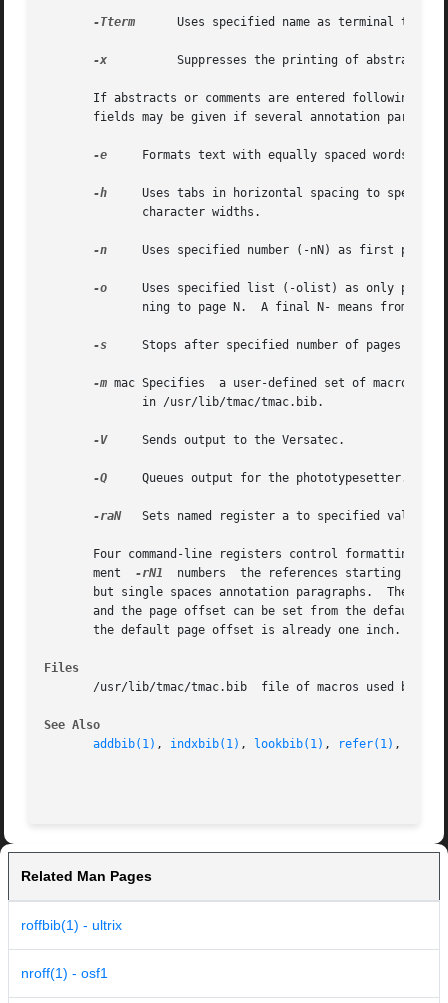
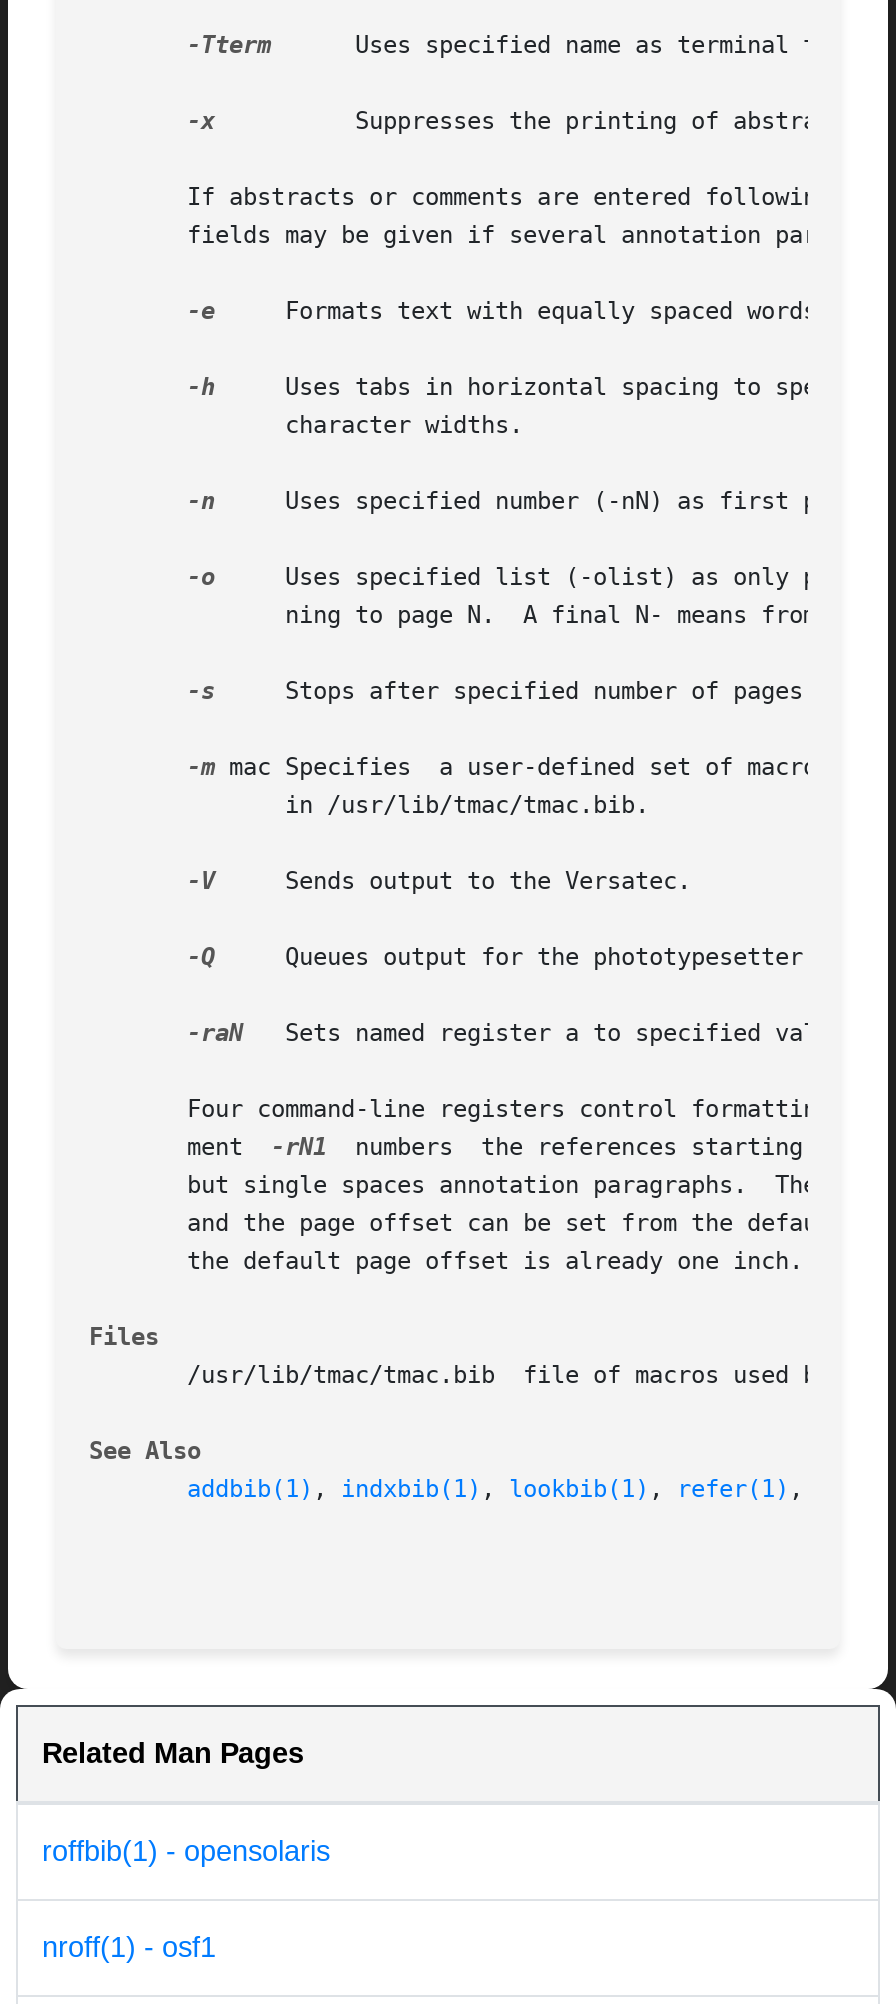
[21,917,122,933] roffbib(1) - ultrix -> [42,1836,330,1868] roffbib(1) - opensolaris

